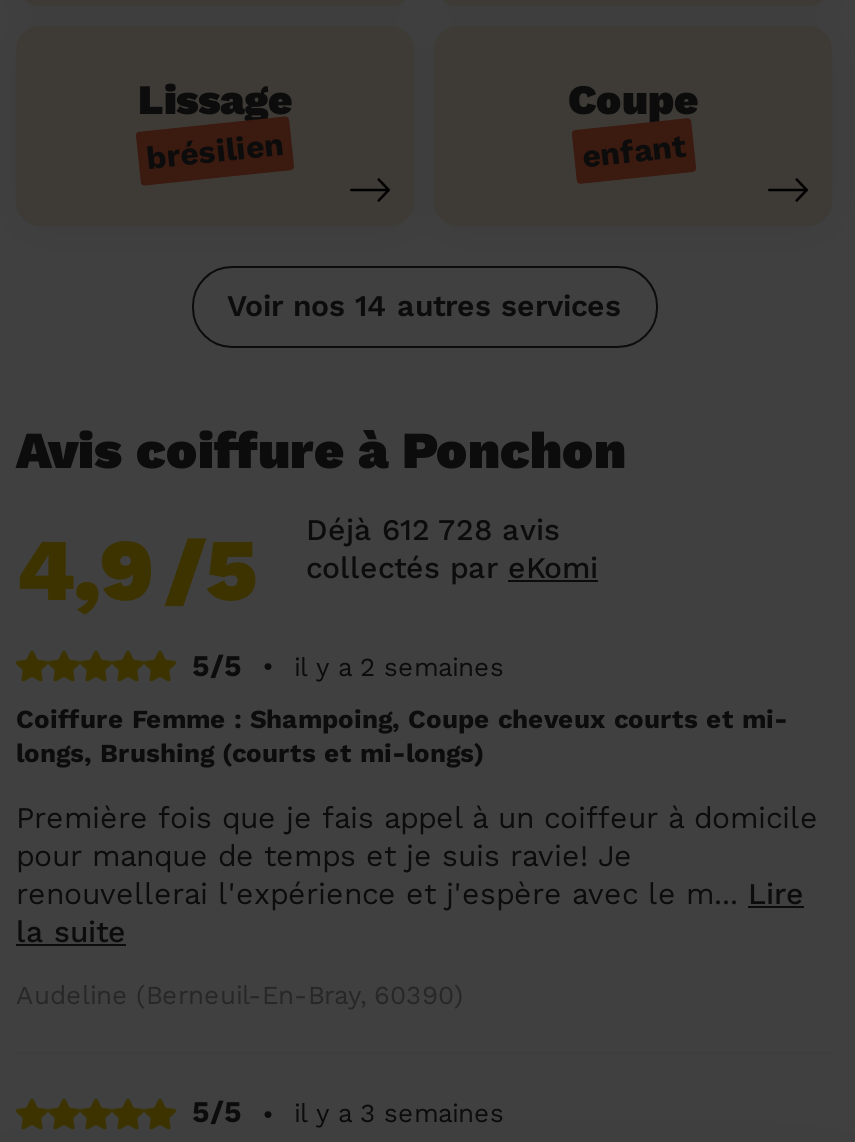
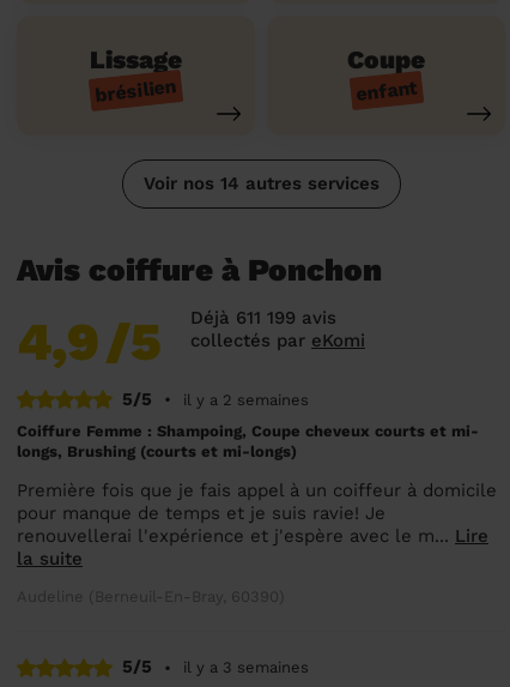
[306,511,560,547] Déjà 612 728 avis -> [190,307,336,328] Déjà 611 199 avis

